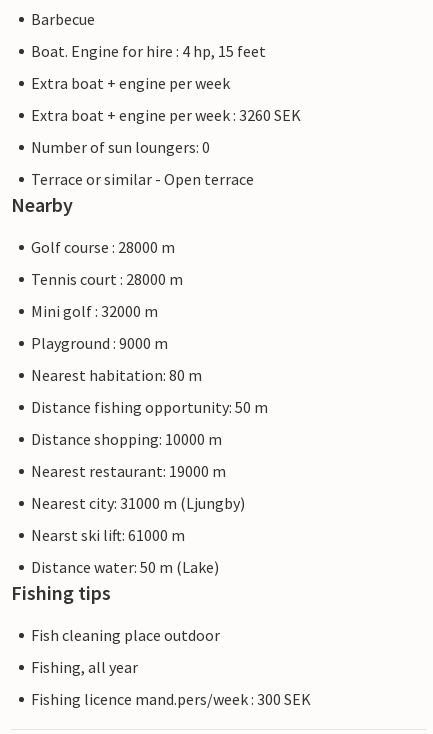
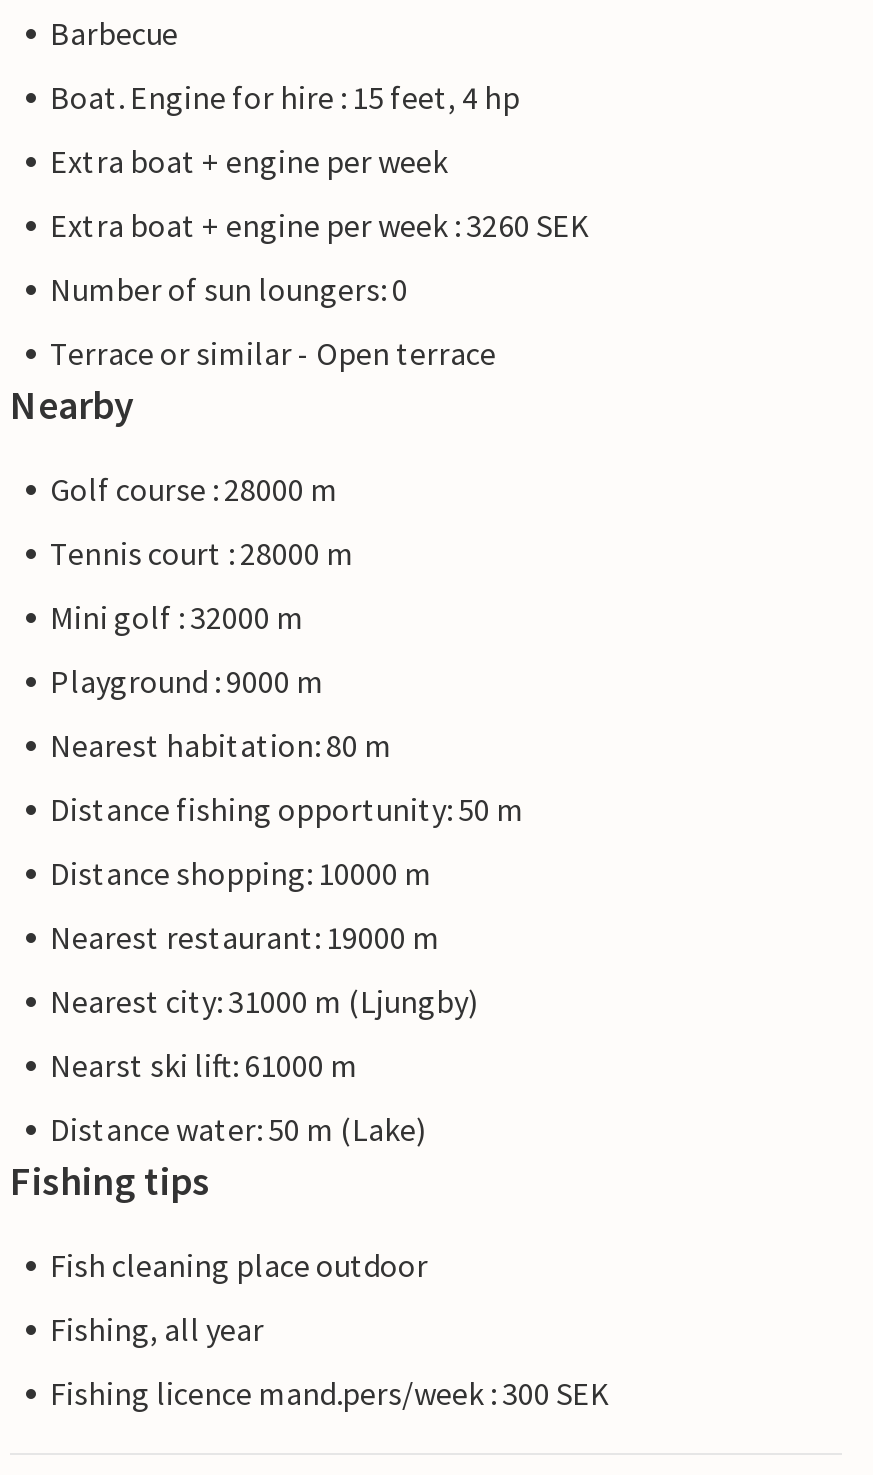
[31,41,266,61] Boat. Engine for hire : 4 hp, 15 feet -> [50,78,520,118] Boat. Engine for hire : 15 feet, 4 hp

